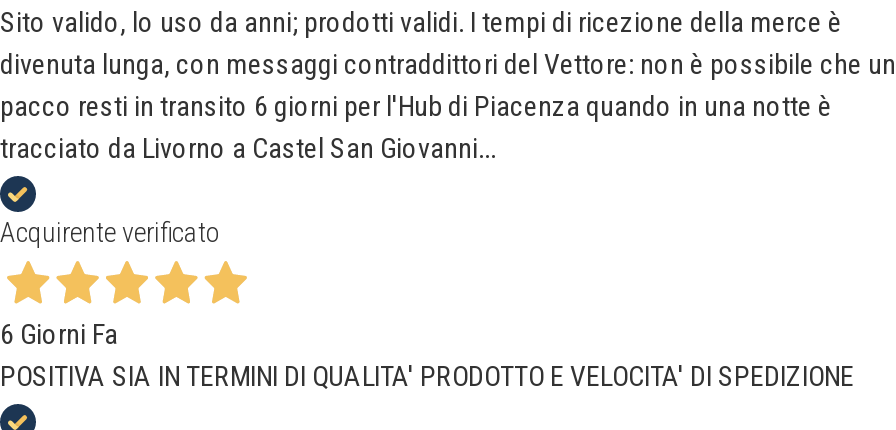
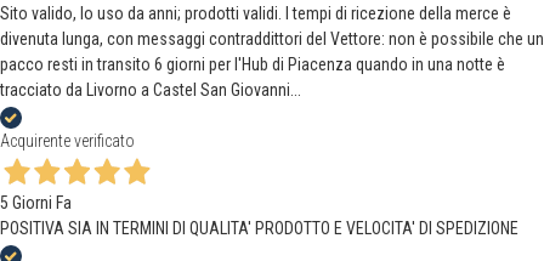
[0,319,118,351] 6 Giorni Fa -> [0,194,72,213] 5 Giorni Fa

